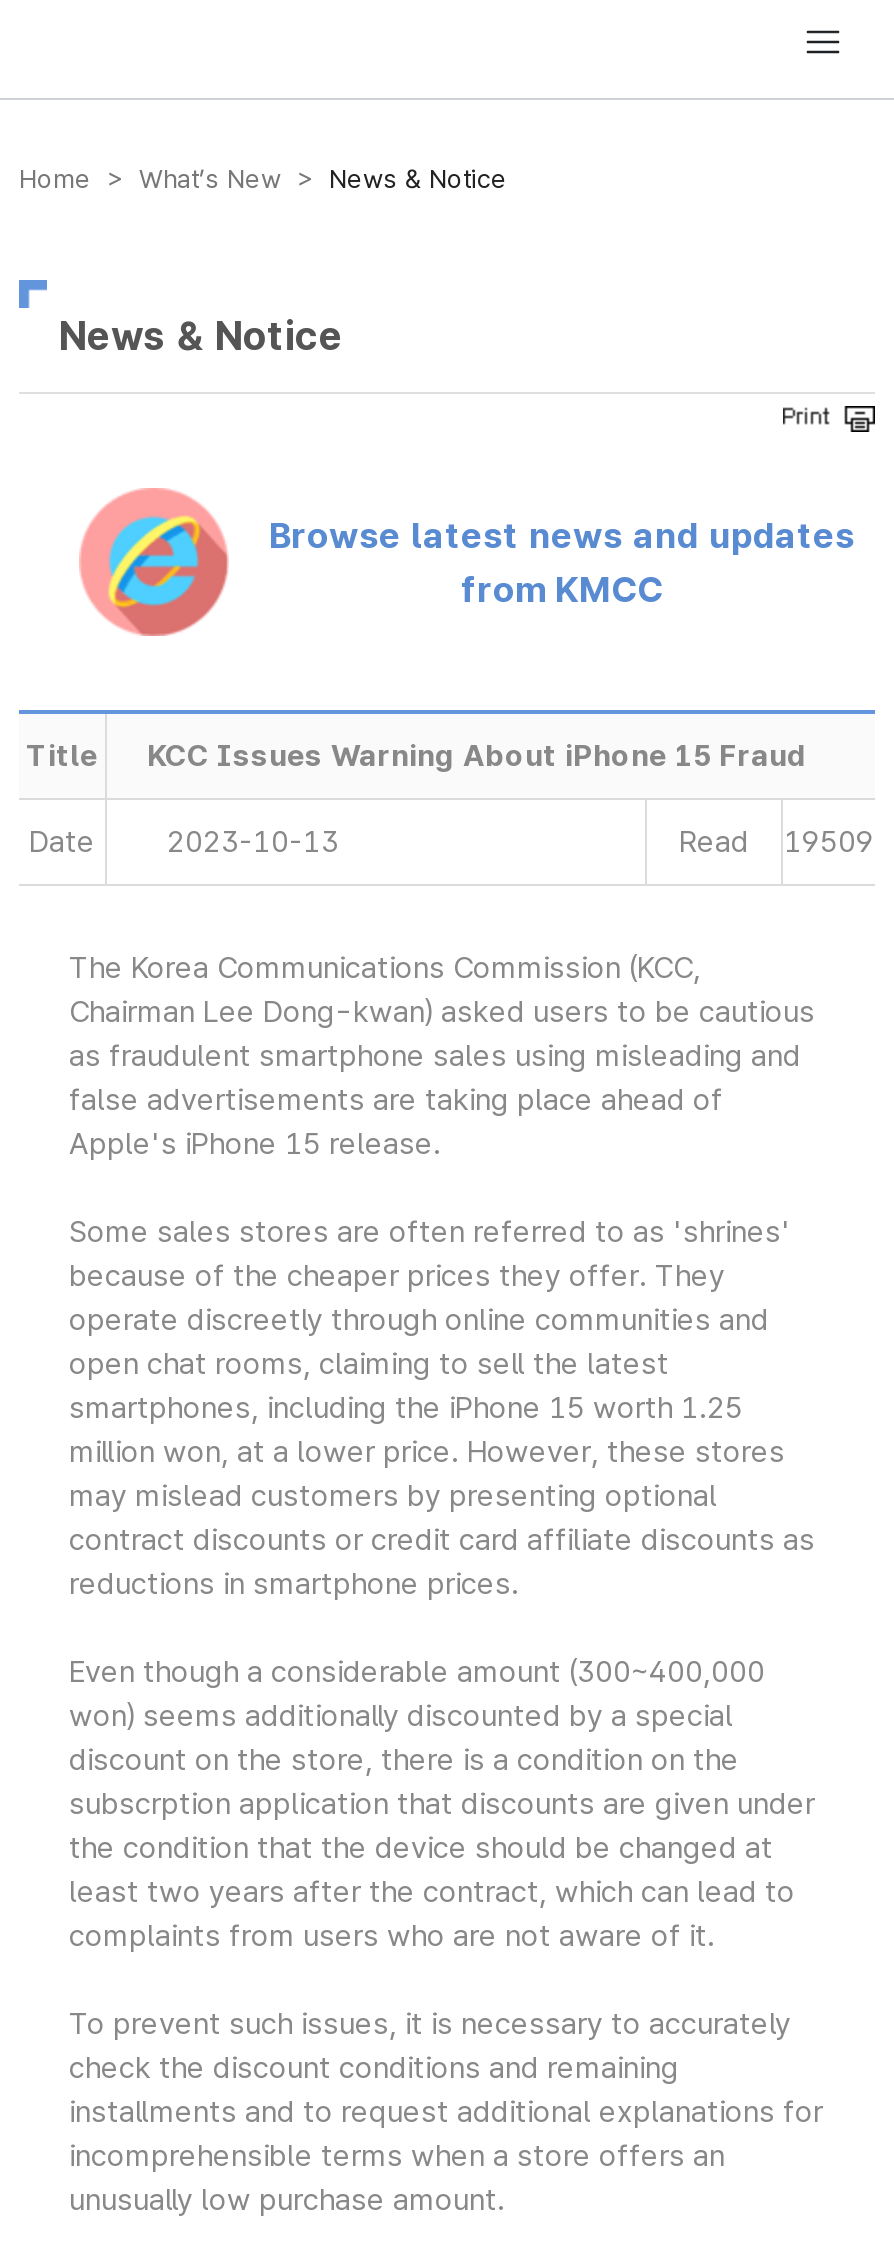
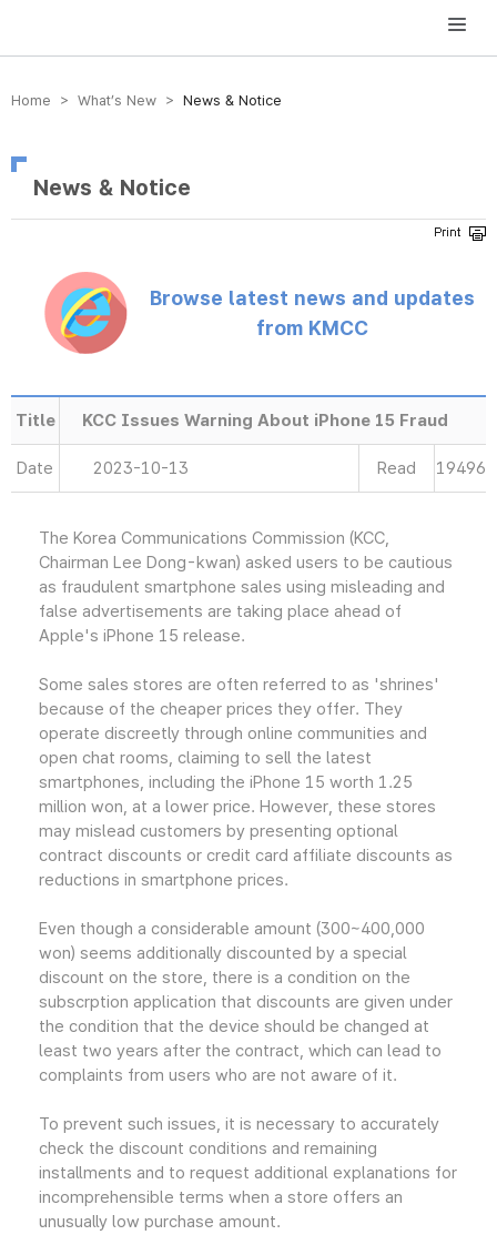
[679,824,874,860] Read 19509 -> [377,458,485,478] Read 19496

